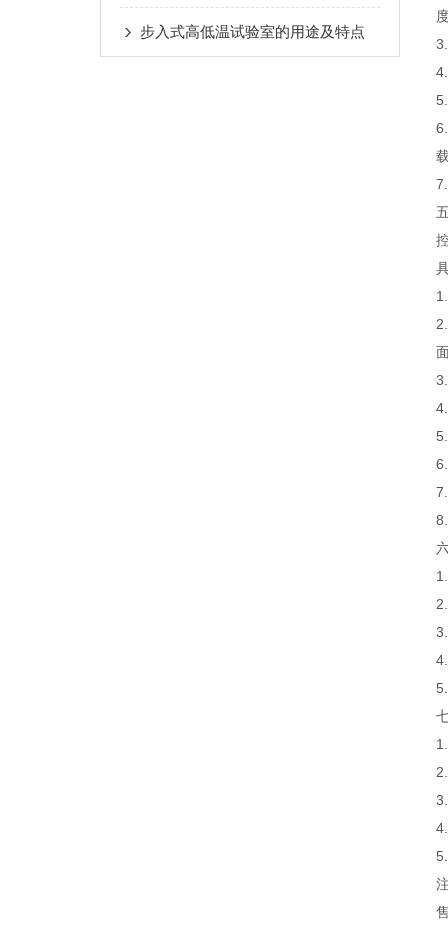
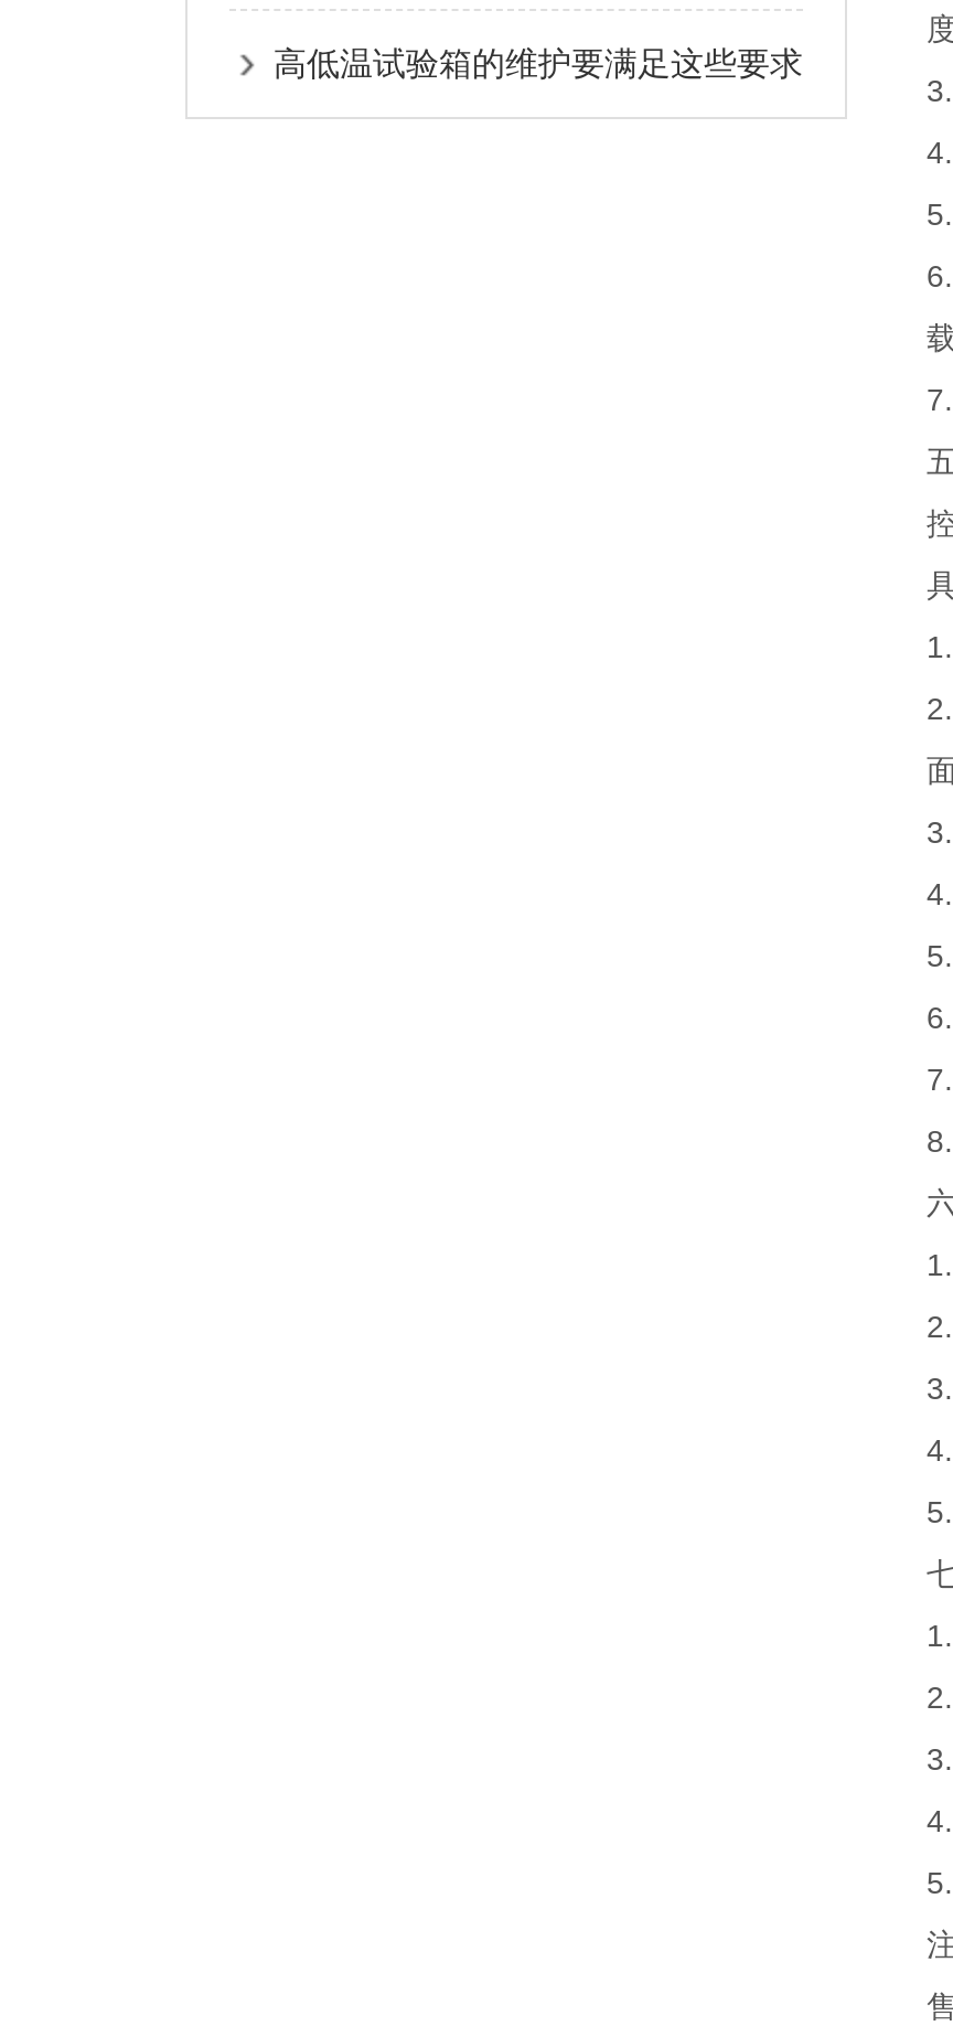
[140,23,365,40] 步入式高低温试验室的用途及特点 -> [274,44,803,82] 高低温试验箱的维护要满足这些要求

